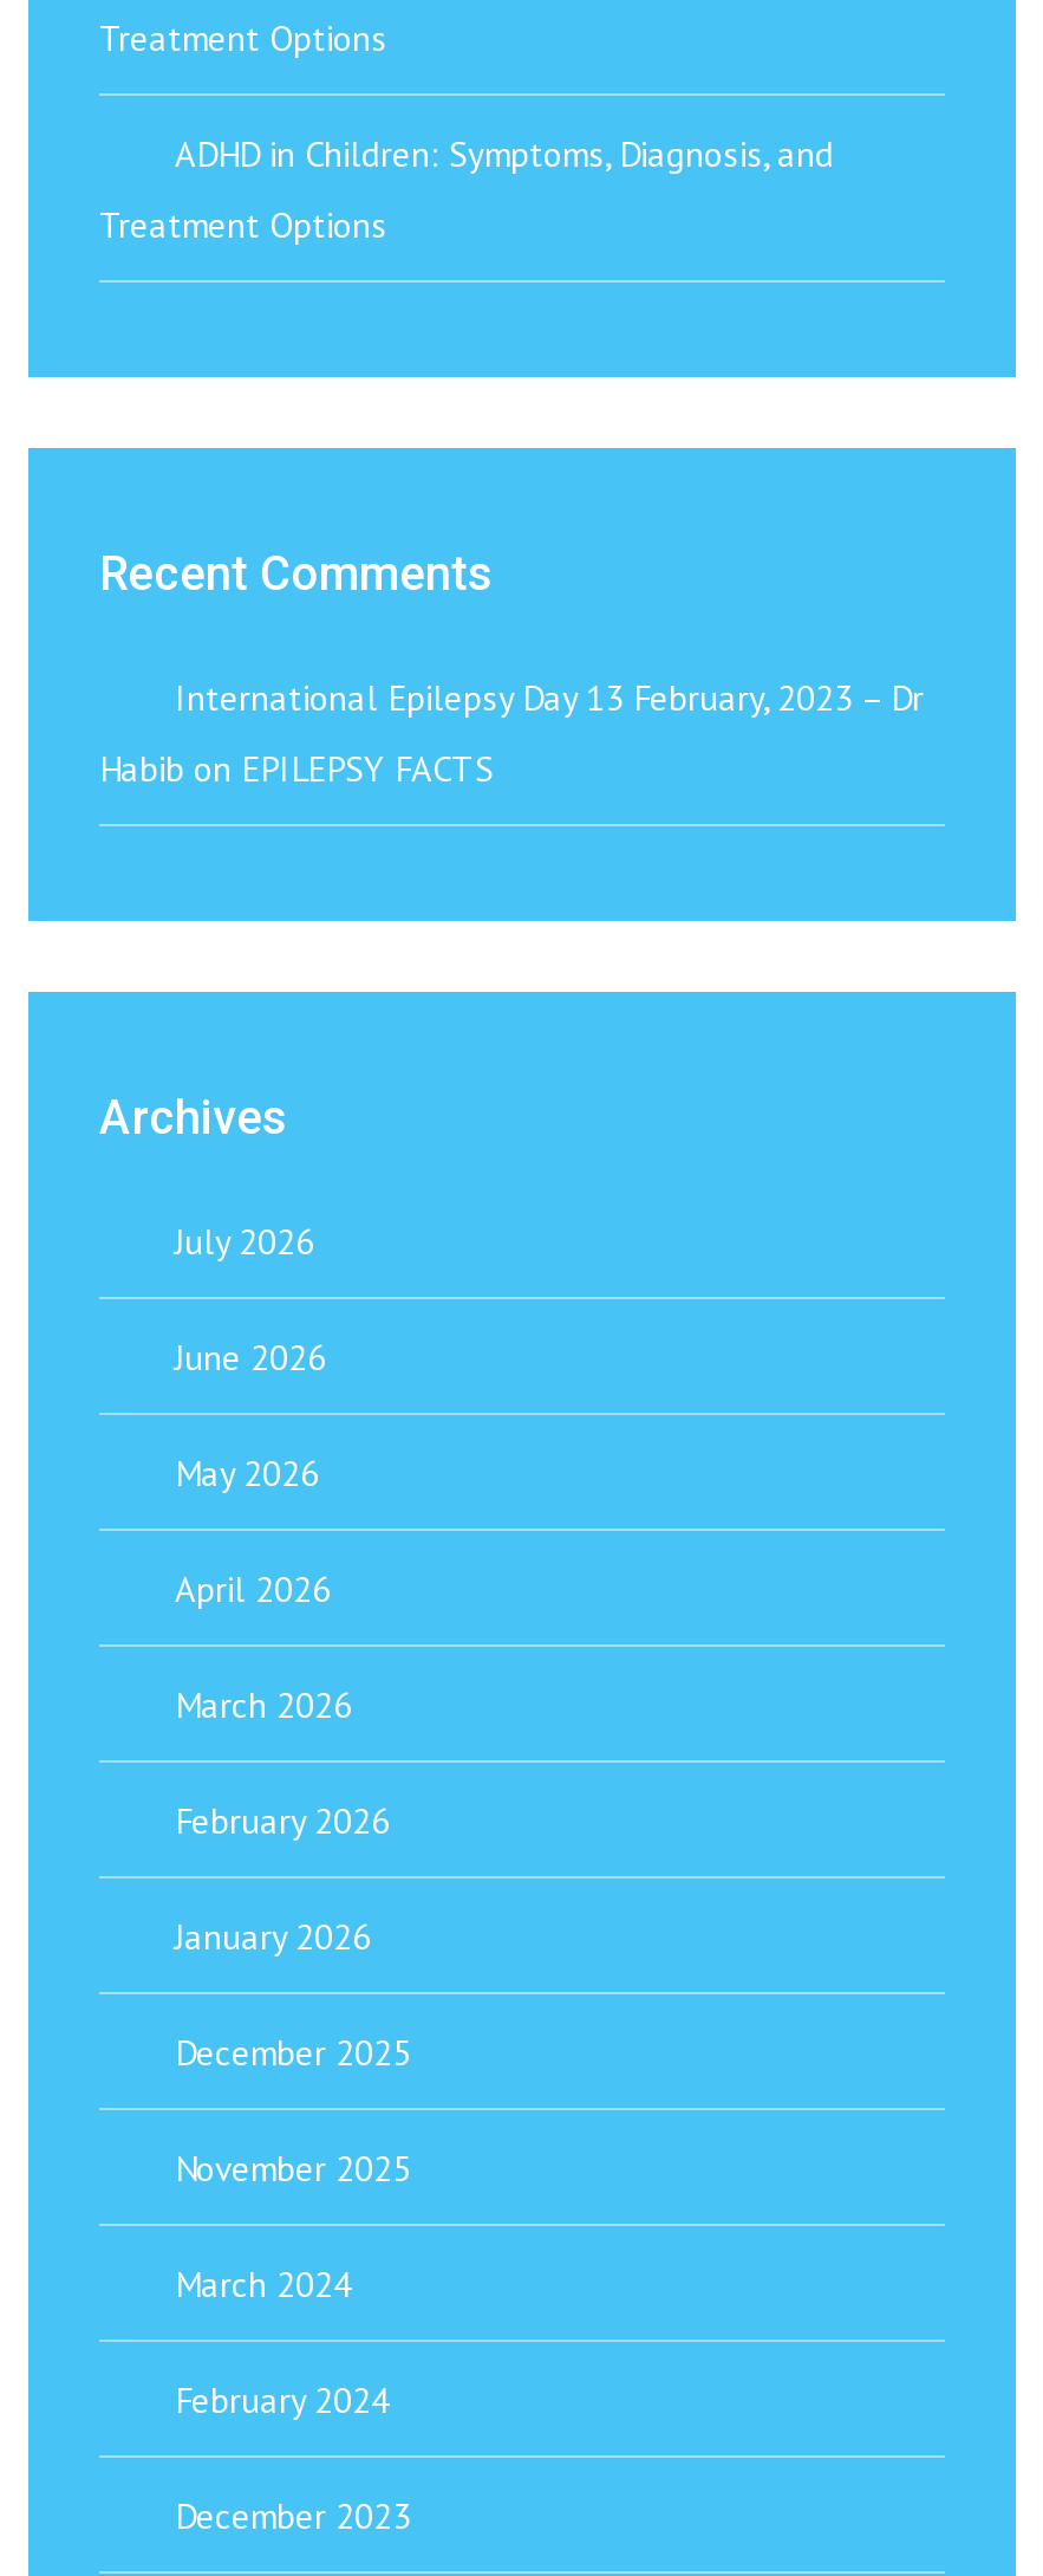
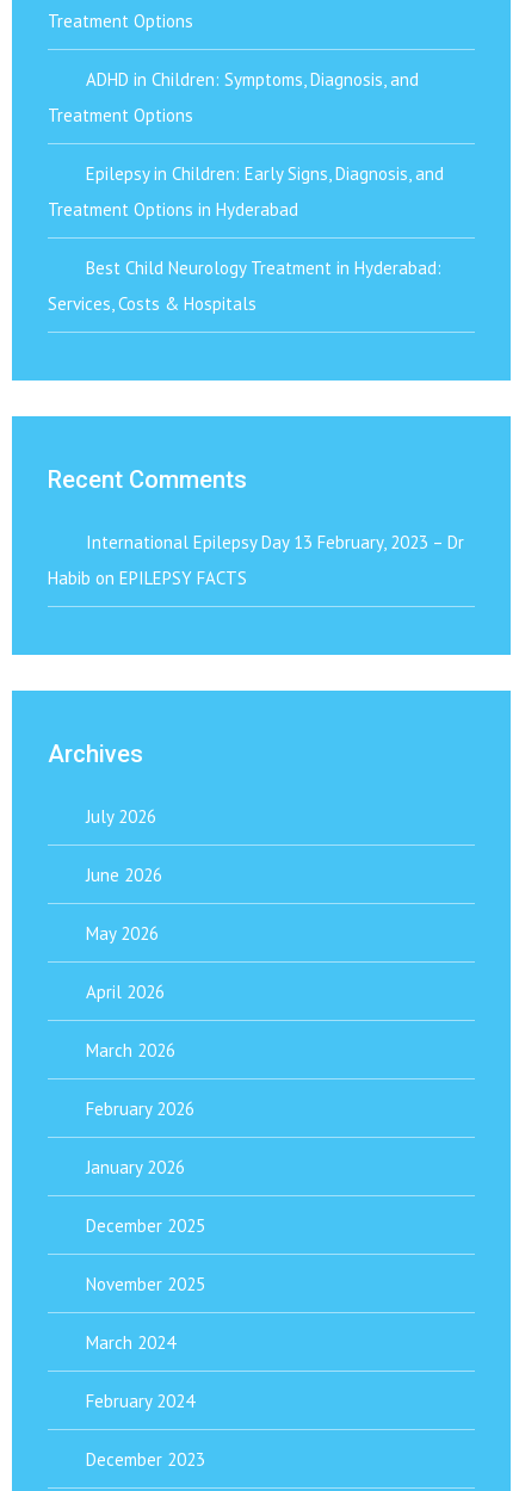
none -> [48,163,444,315] Epilepsy in Children: Early Signs, Diagnosis, and | Treatment Options in Hyderabad | Best Child Neurology Treatment in Hyderabad: | Services, Costs & Hospitals

